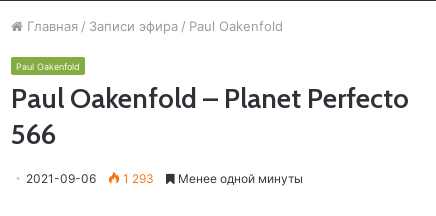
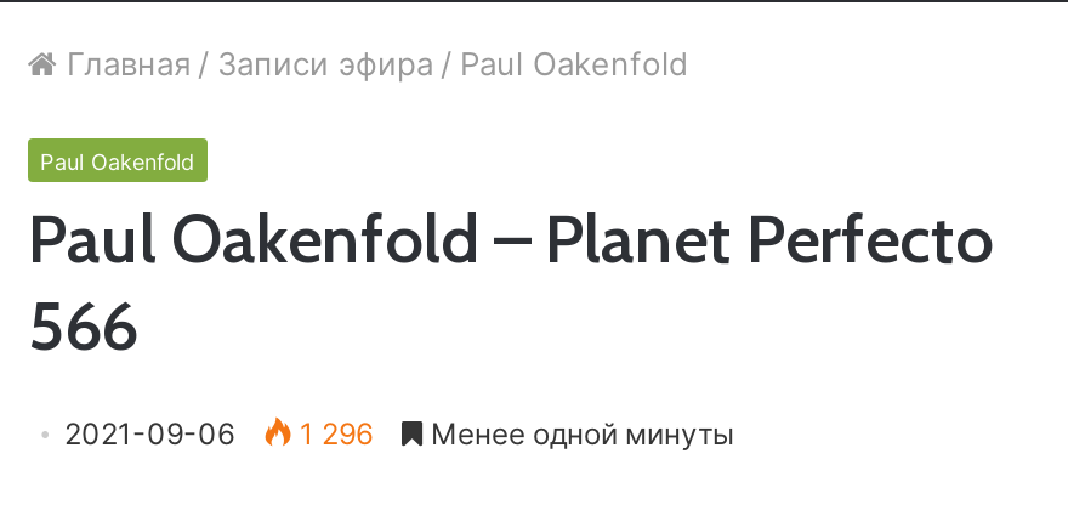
[26,171,303,186] 2021-09-06 1 293 Менее одной минуты -> [64,415,734,451] 2021-09-06 1 296 Менее одной минуты

